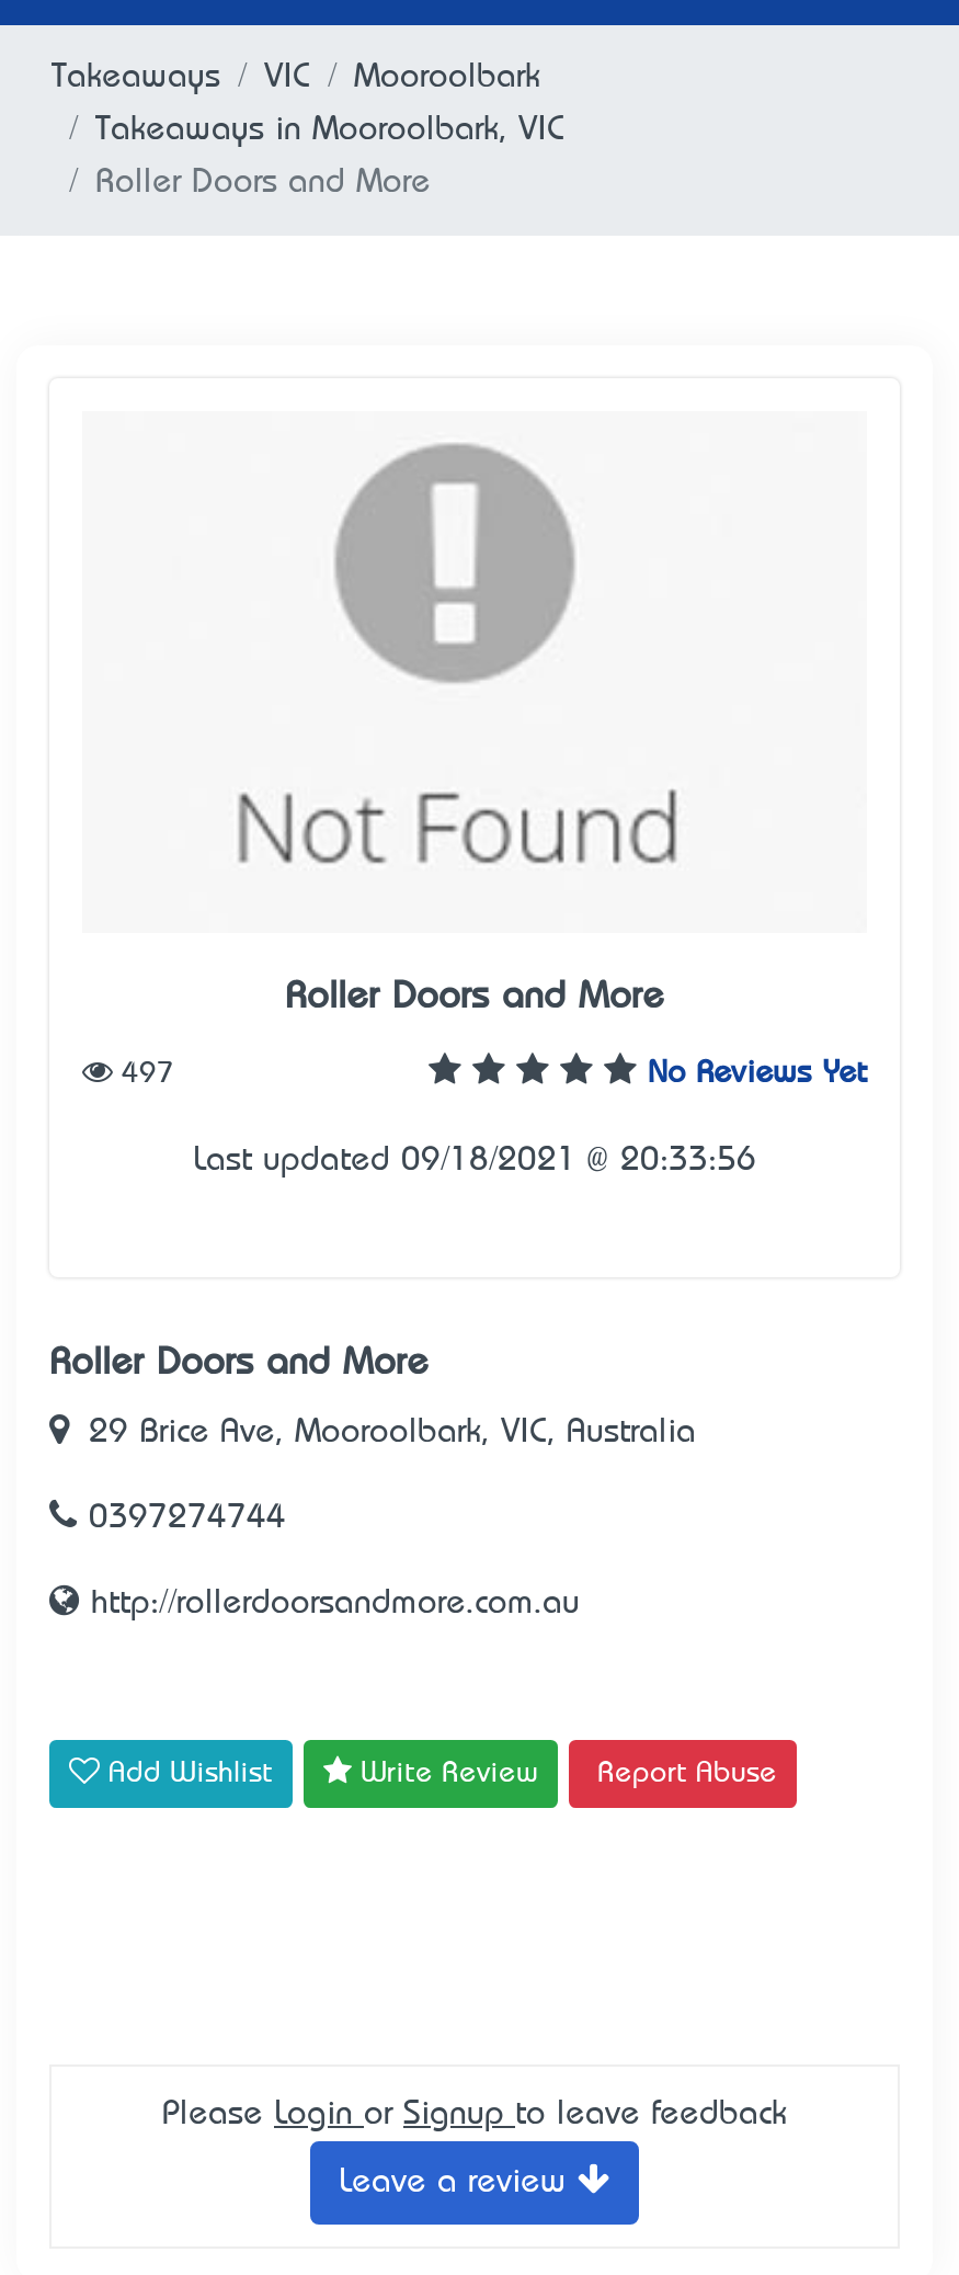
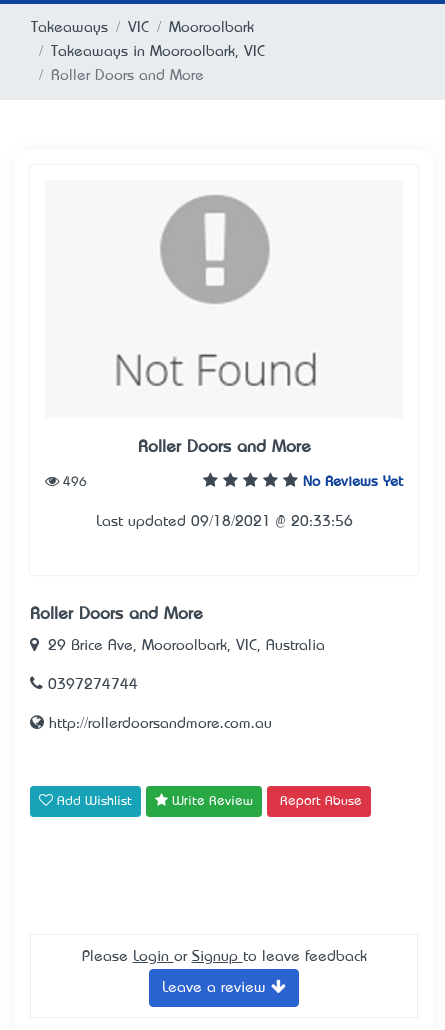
[113,1061,174,1089] 497 -> [59,476,87,489] 496

